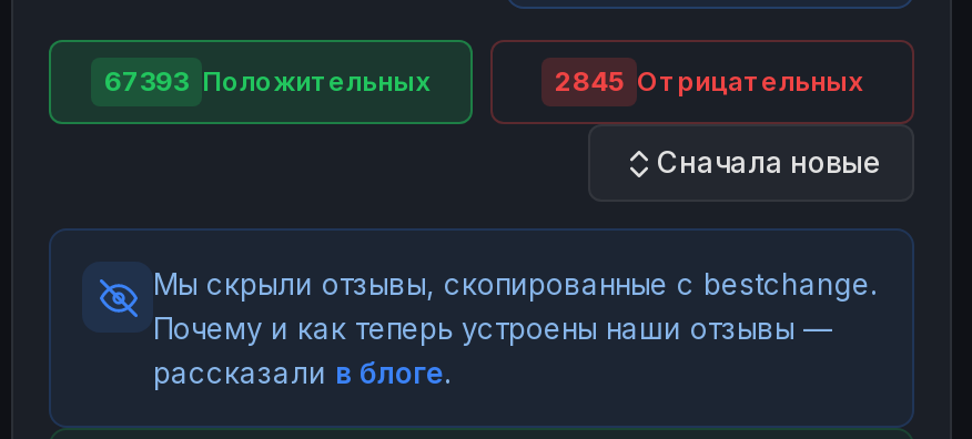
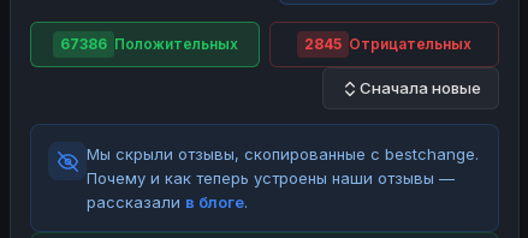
[104,64,431,98] 67393 Положительных -> [60,35,238,53] 67386 Положительных

